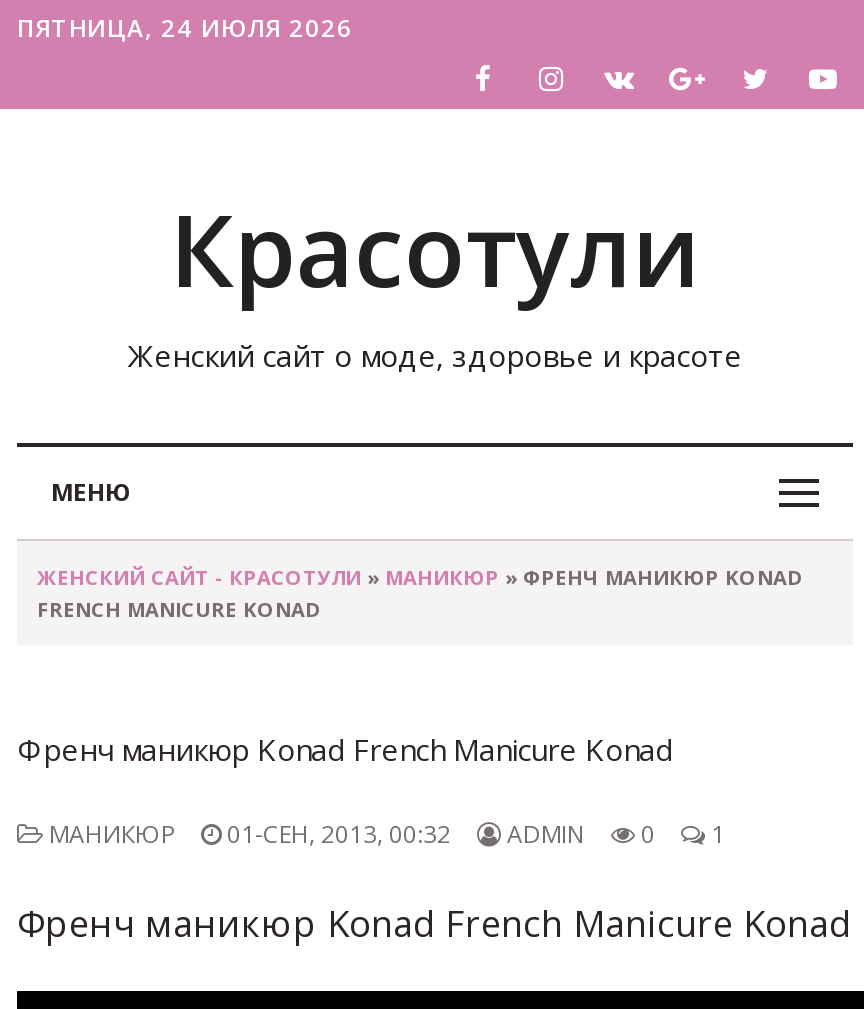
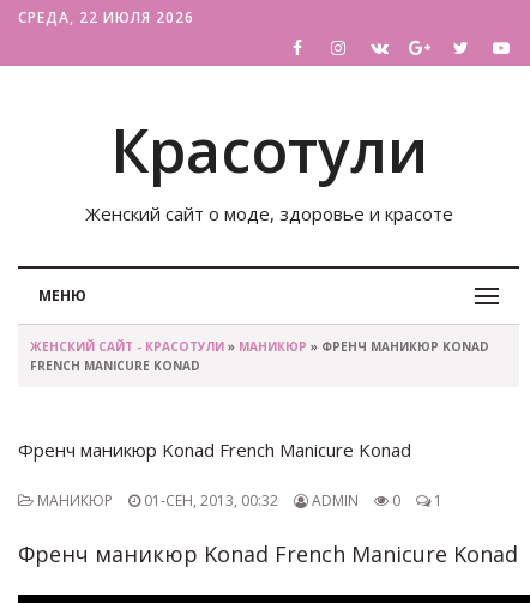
[17,11,353,45] ПЯТНИЦА, 24 ИЮЛЯ 2026 -> [18,7,194,28] СРЕДА, 22 ИЮЛЯ 2026

